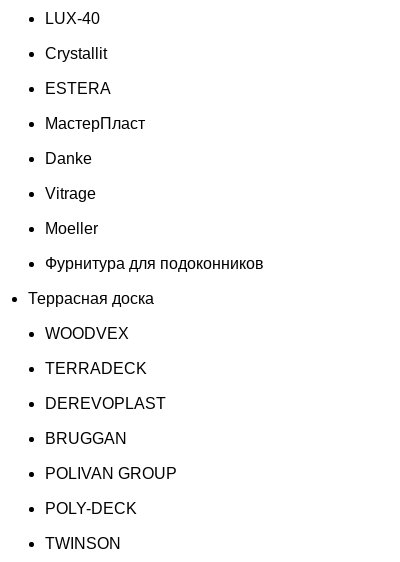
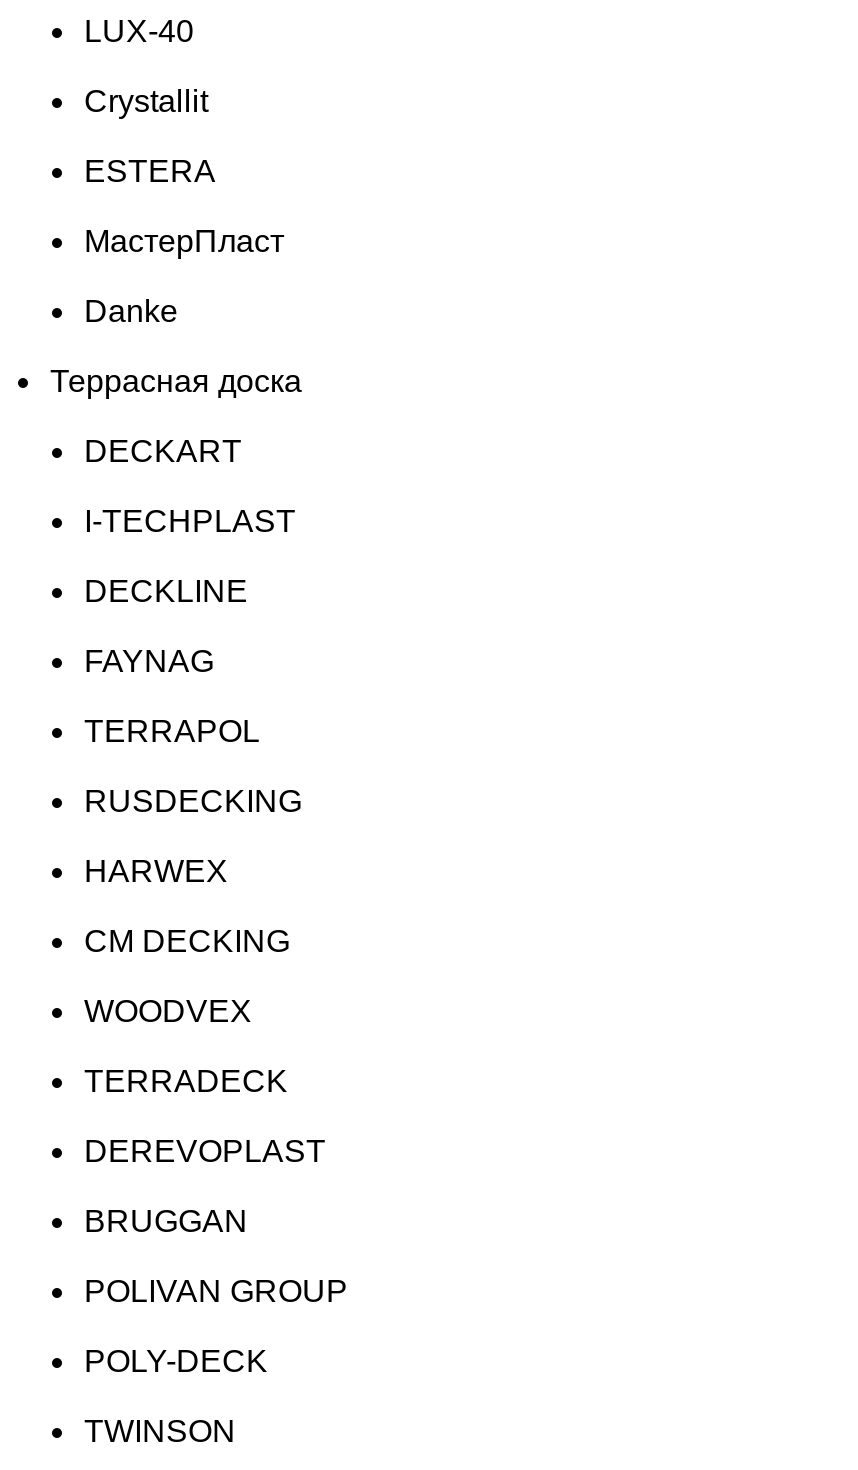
[45,185,264,272] Vitrage | Moeller | Фурнитура для подоконников -> none
moved [28,290,154,307] -> [50,364,302,398]: Террасная доска
none -> [84,434,302,958] DECKART | I-TECHPLAST | DECKLINE | FAYNAG | TERRAPOL | RUSDECKING | HARWEX | CM DECKING

